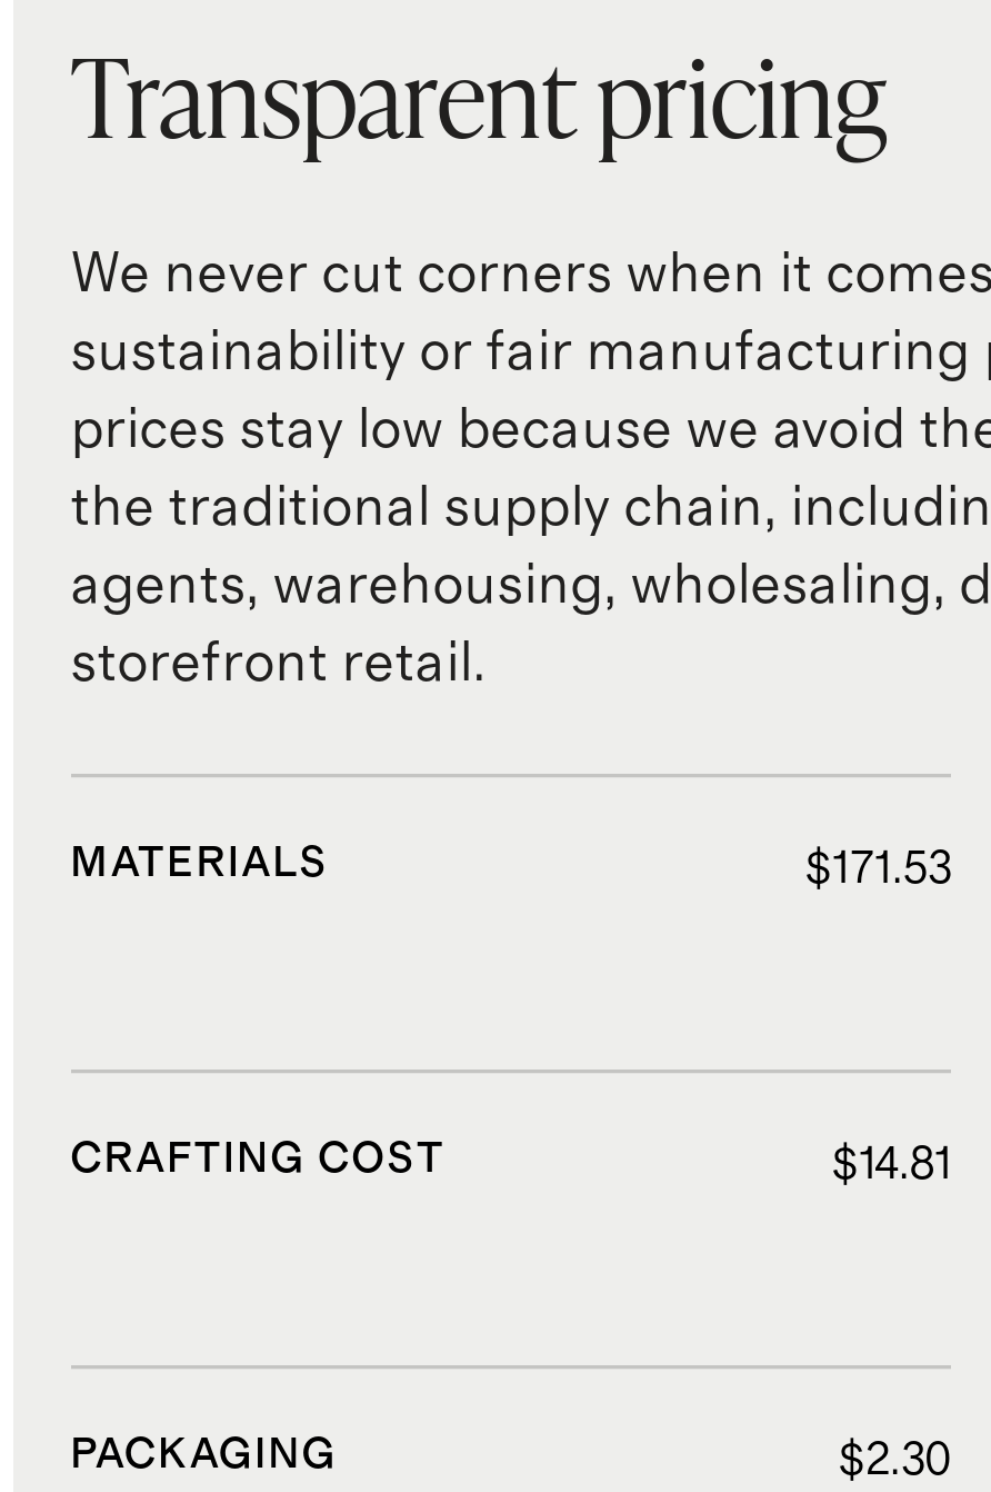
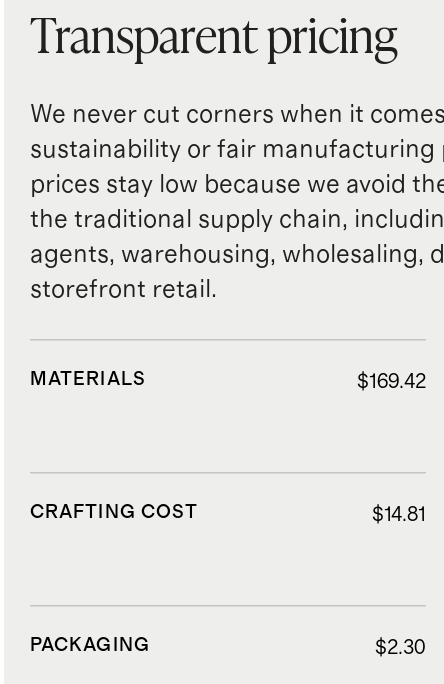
[805,846,952,893] $171.53 -> [357,371,426,392] $169.42

